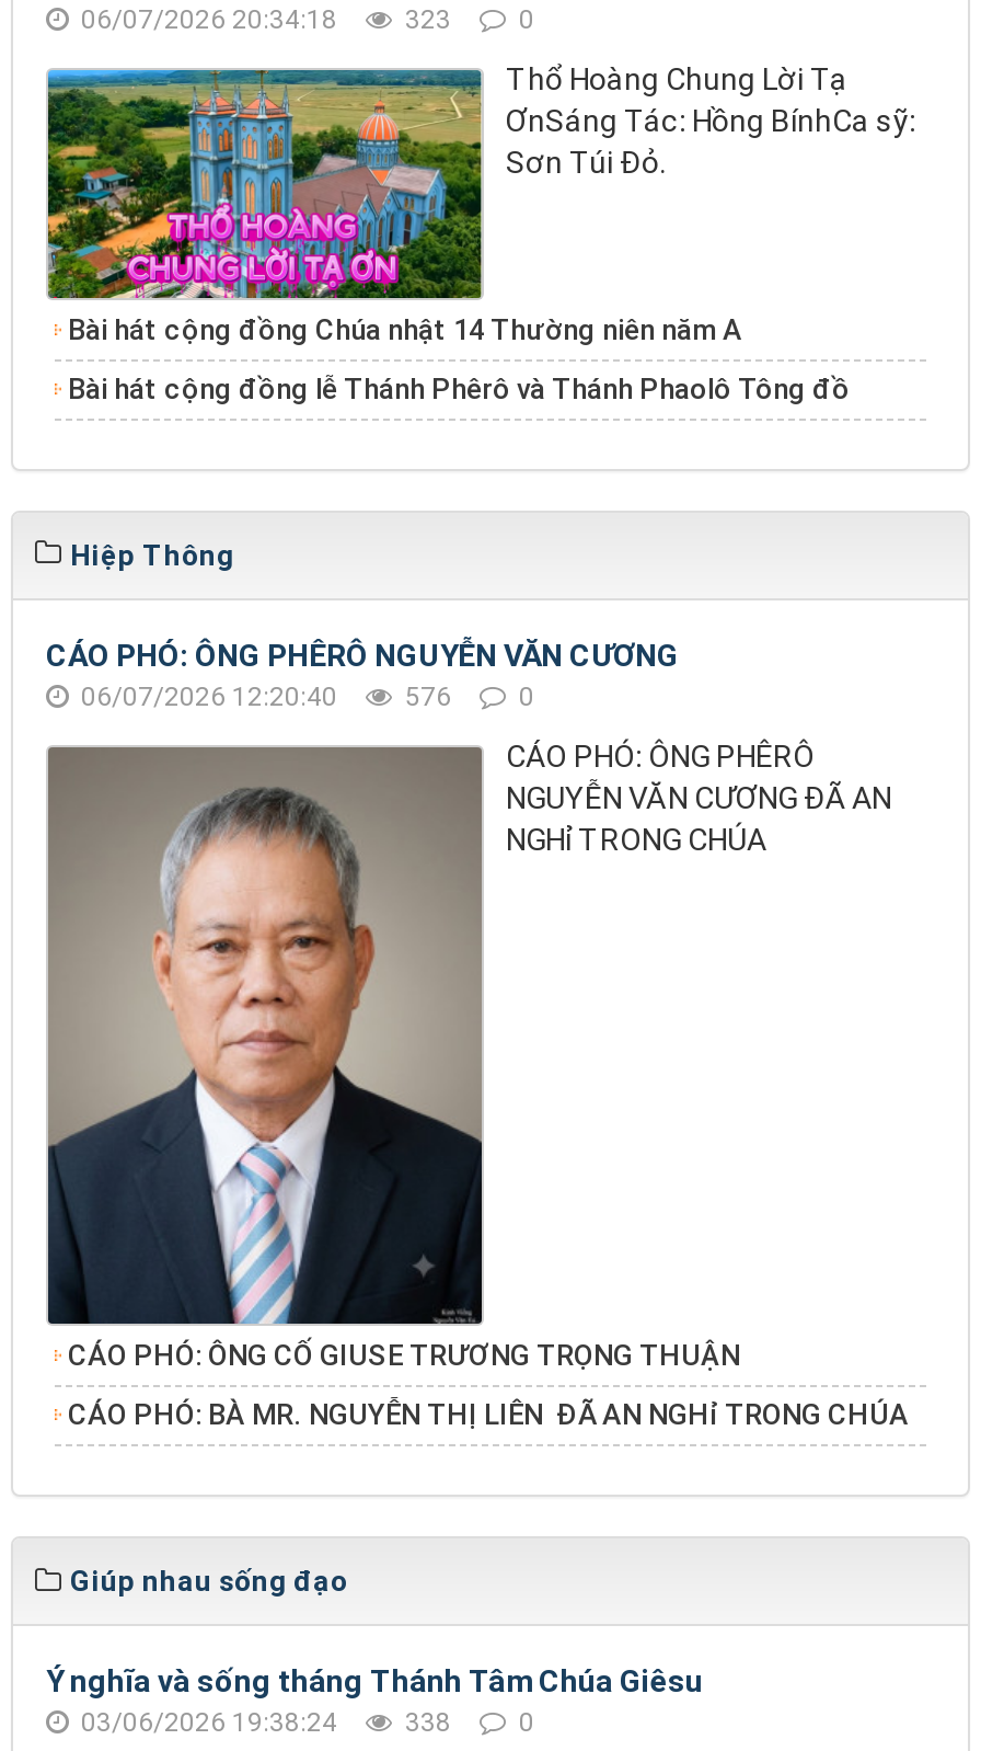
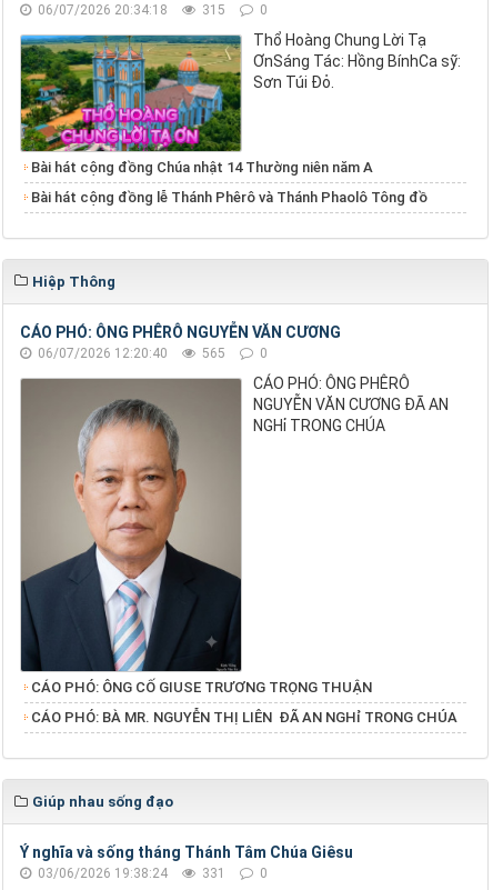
[74,5,534,36] 06/07/2026 20:34:18 323 0 -> [34,2,268,18] 06/07/2026 20:34:18 315 0
[74,681,534,712] 06/07/2026 12:20:40 576 0 -> [34,345,268,361] 06/07/2026 12:20:40 565 0
[74,1707,534,1738] 03/06/2026 19:38:24 338 0 -> [34,866,268,881] 03/06/2026 19:38:24 331 0

